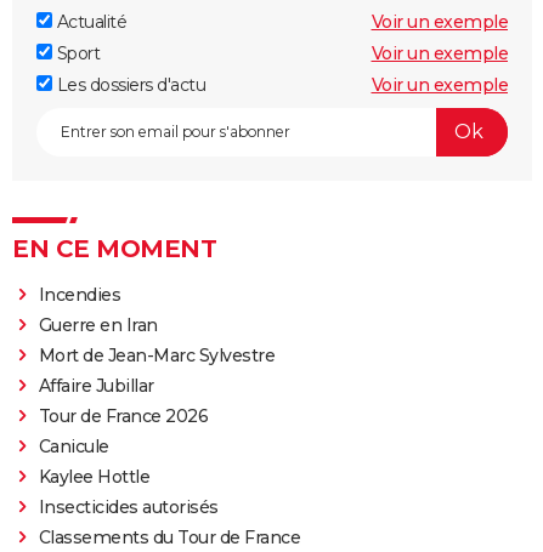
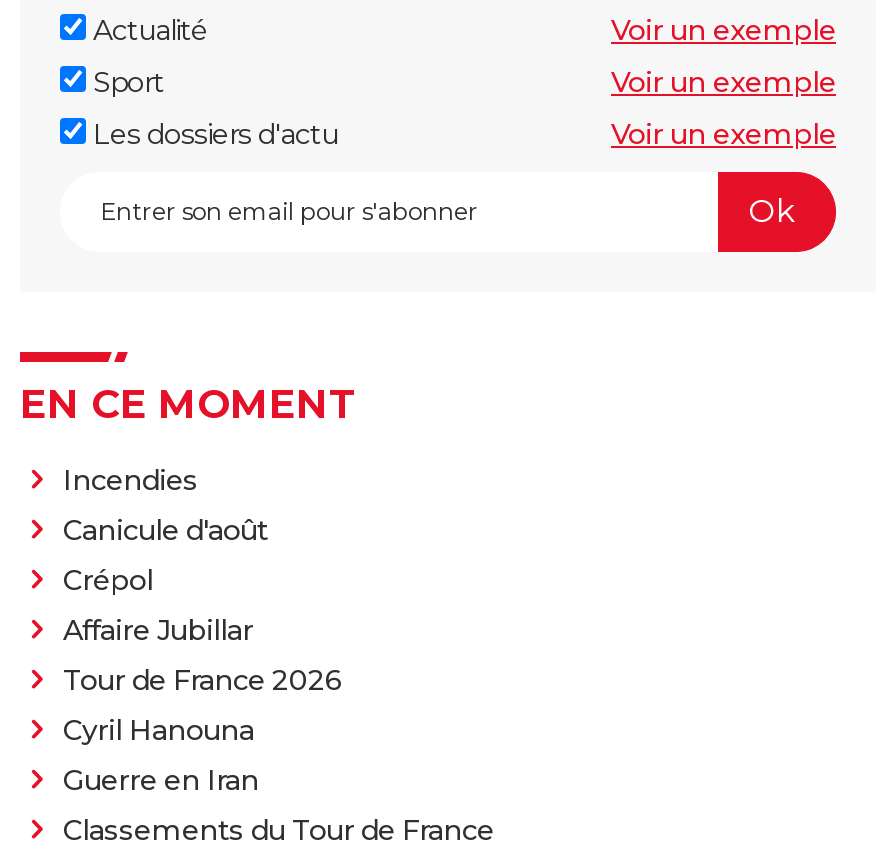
moved [38,314,157,335] -> [63,761,259,797]: Guerre en Iran
[38,344,275,366] Mort de Jean-Marc Sylvestre -> [63,511,268,597] Canicule d'août | Crépol
[38,435,218,517] Canicule | Kaylee Hottle | Insecticides autorisés -> [63,711,254,747] Cyril Hanouna

